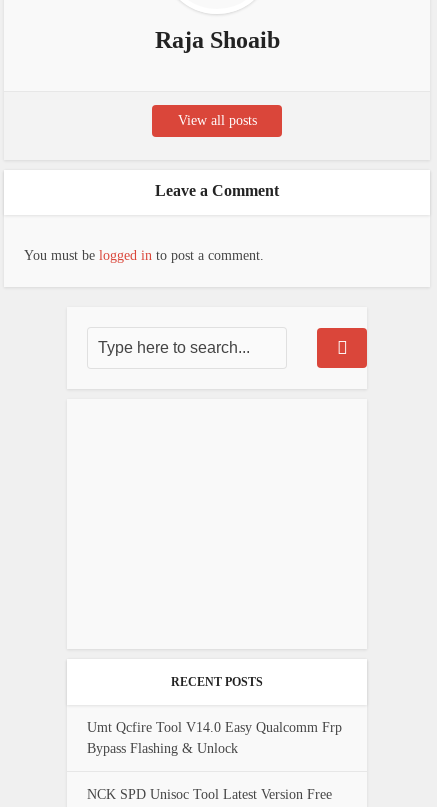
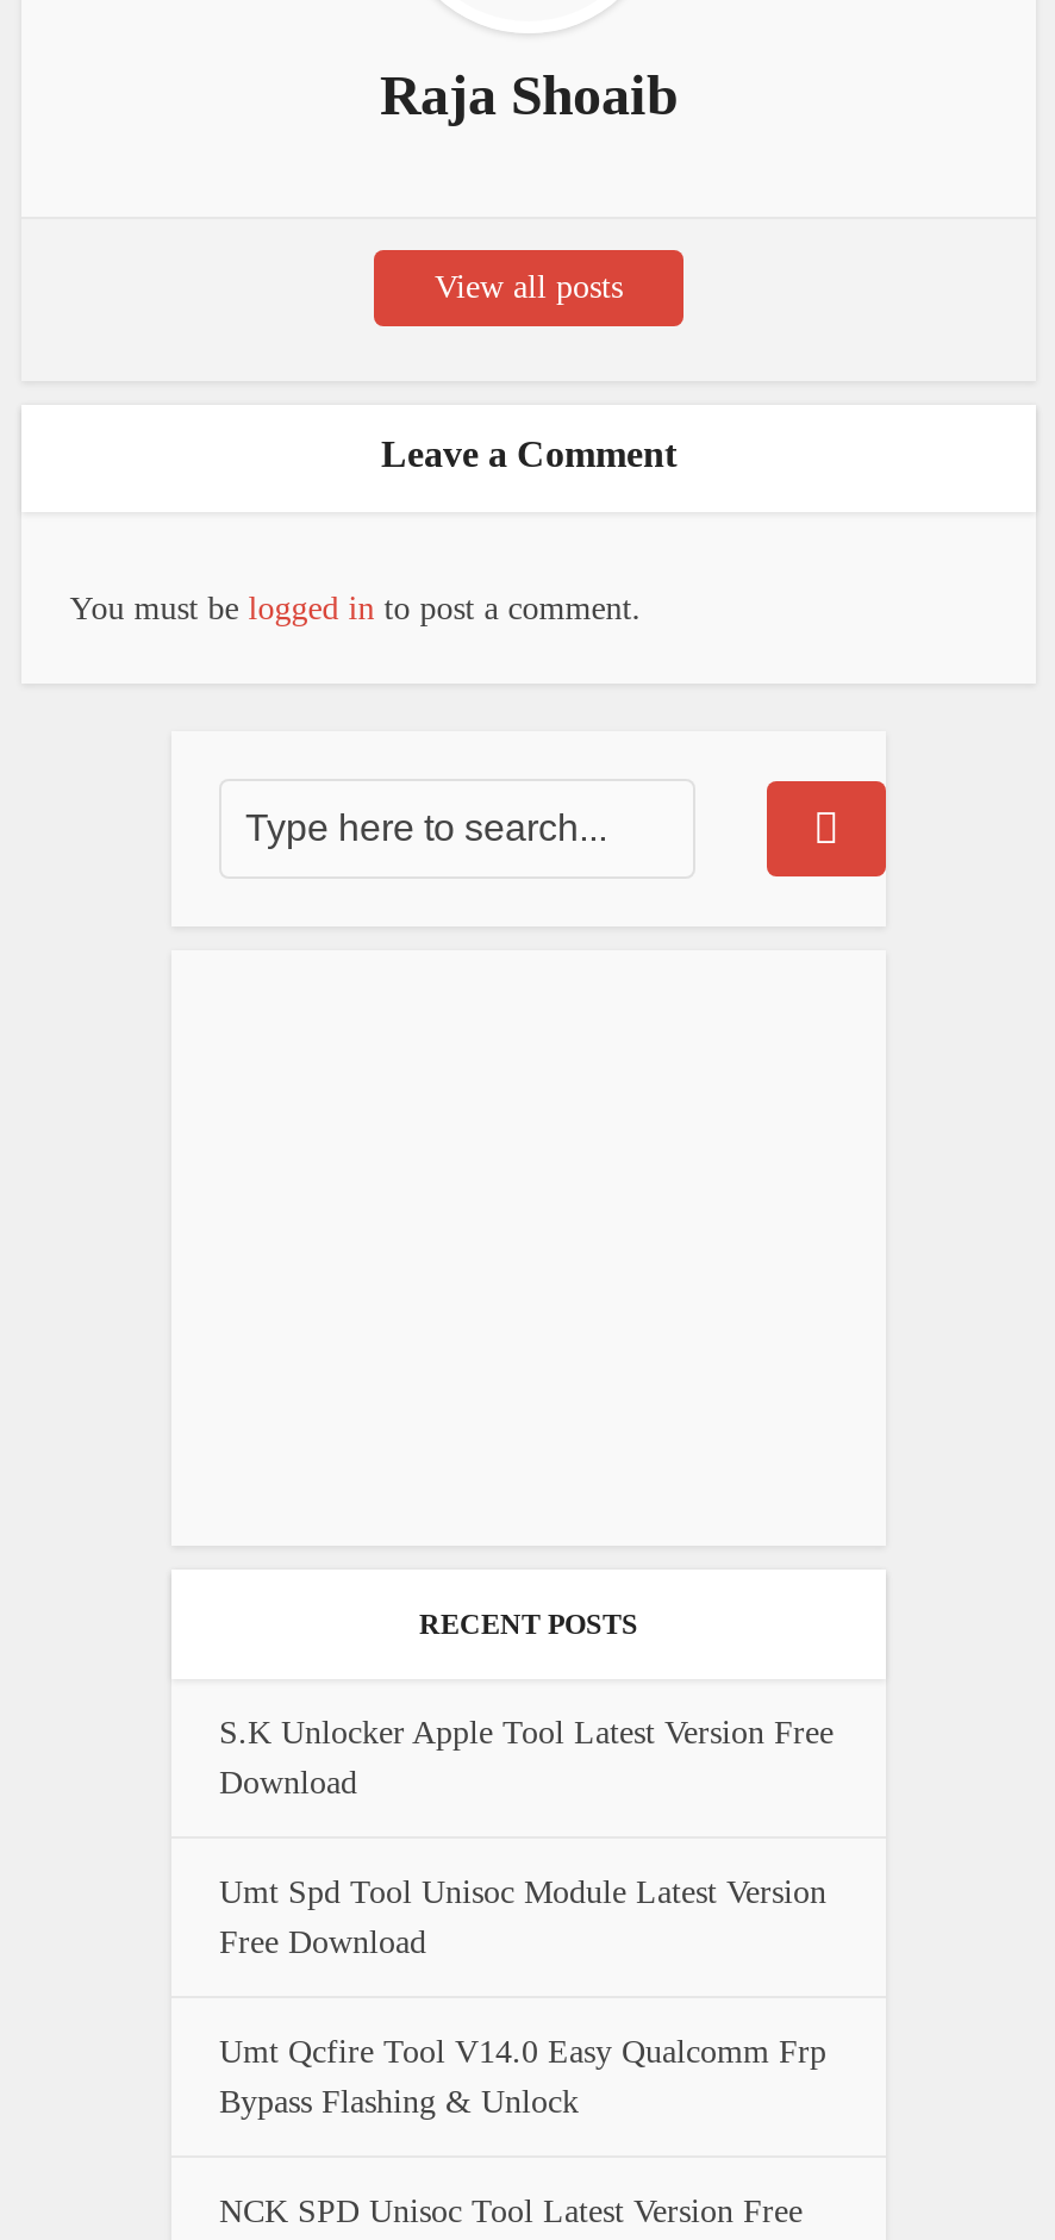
none -> [219,1715,834,1960] S.K Unlocker Apple Tool Latest Version Free | Download | Umt Spd Tool Unisoc Module Latest Version | Free Download

